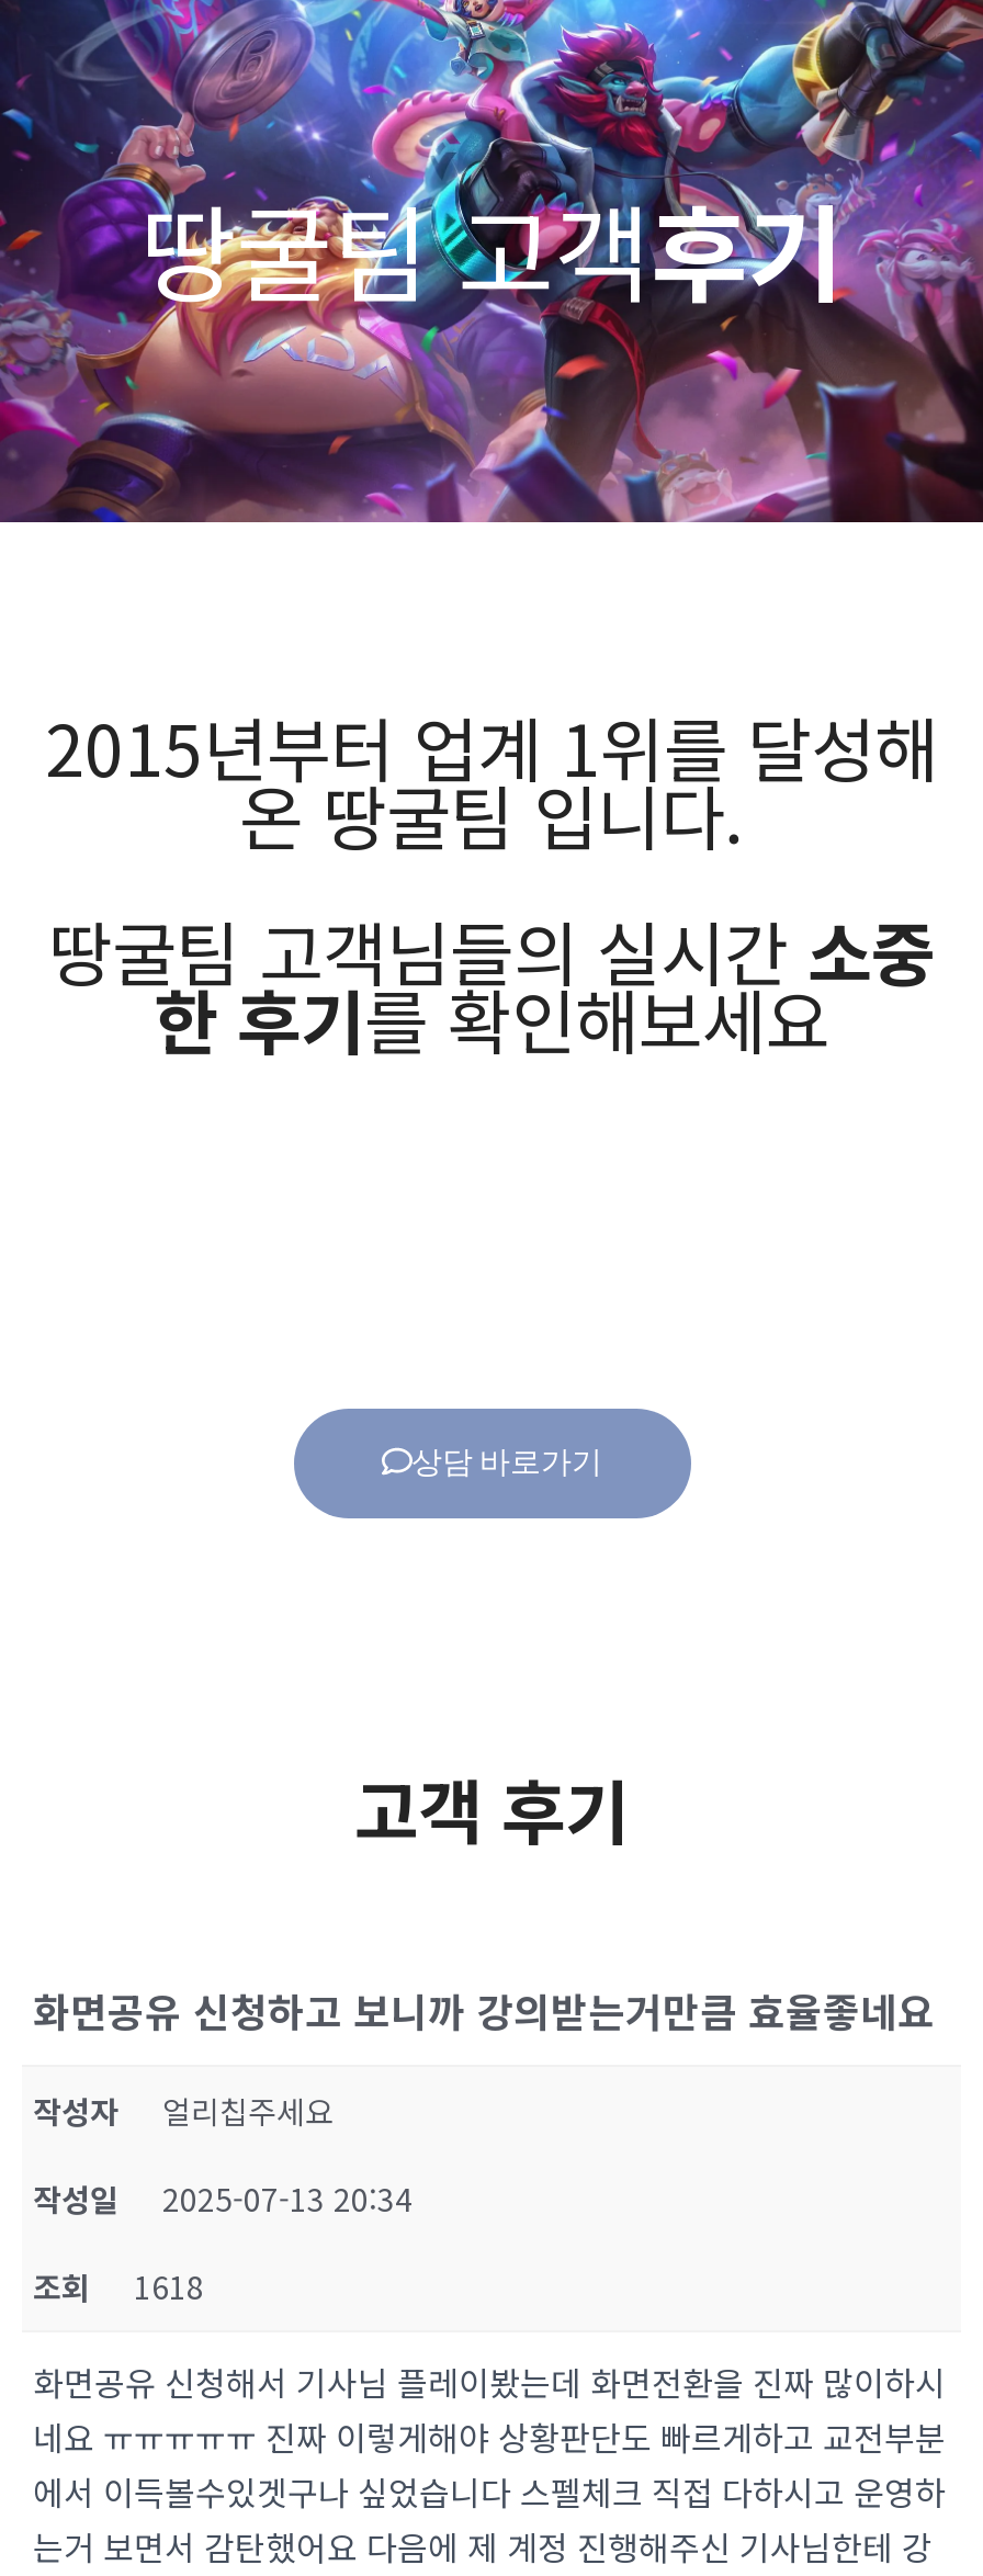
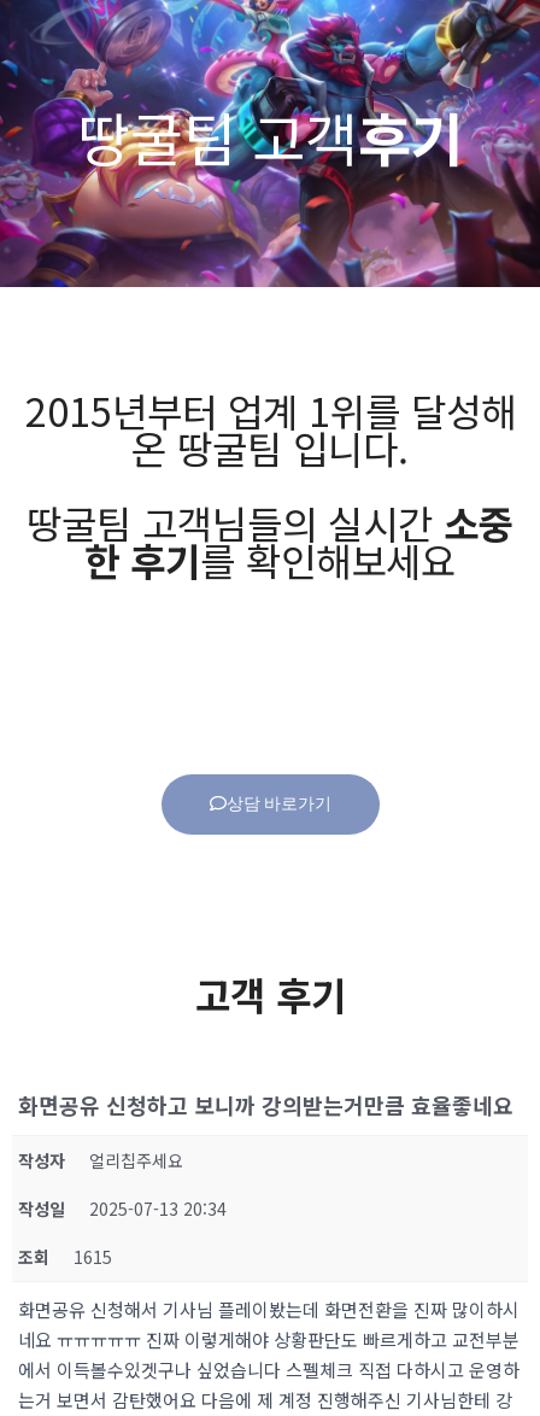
[33,2265,204,2309] 조회 1618 -> [18,1245,112,1269] 조회 1615

